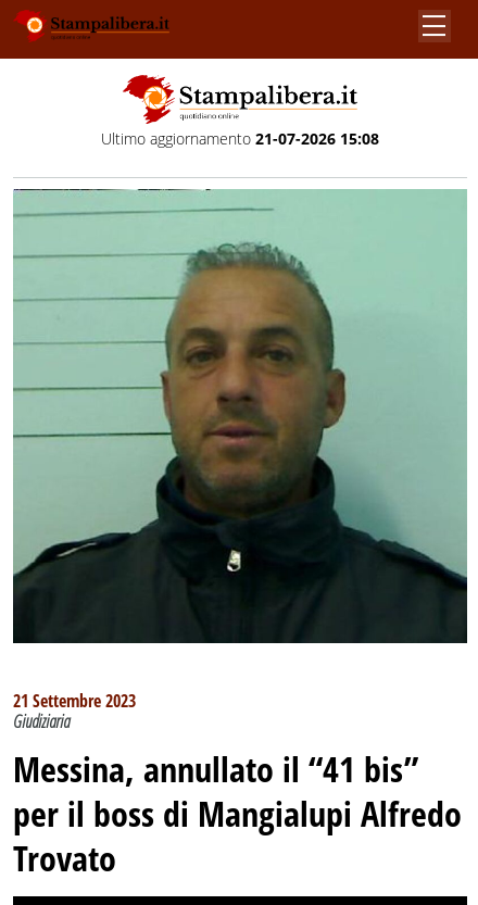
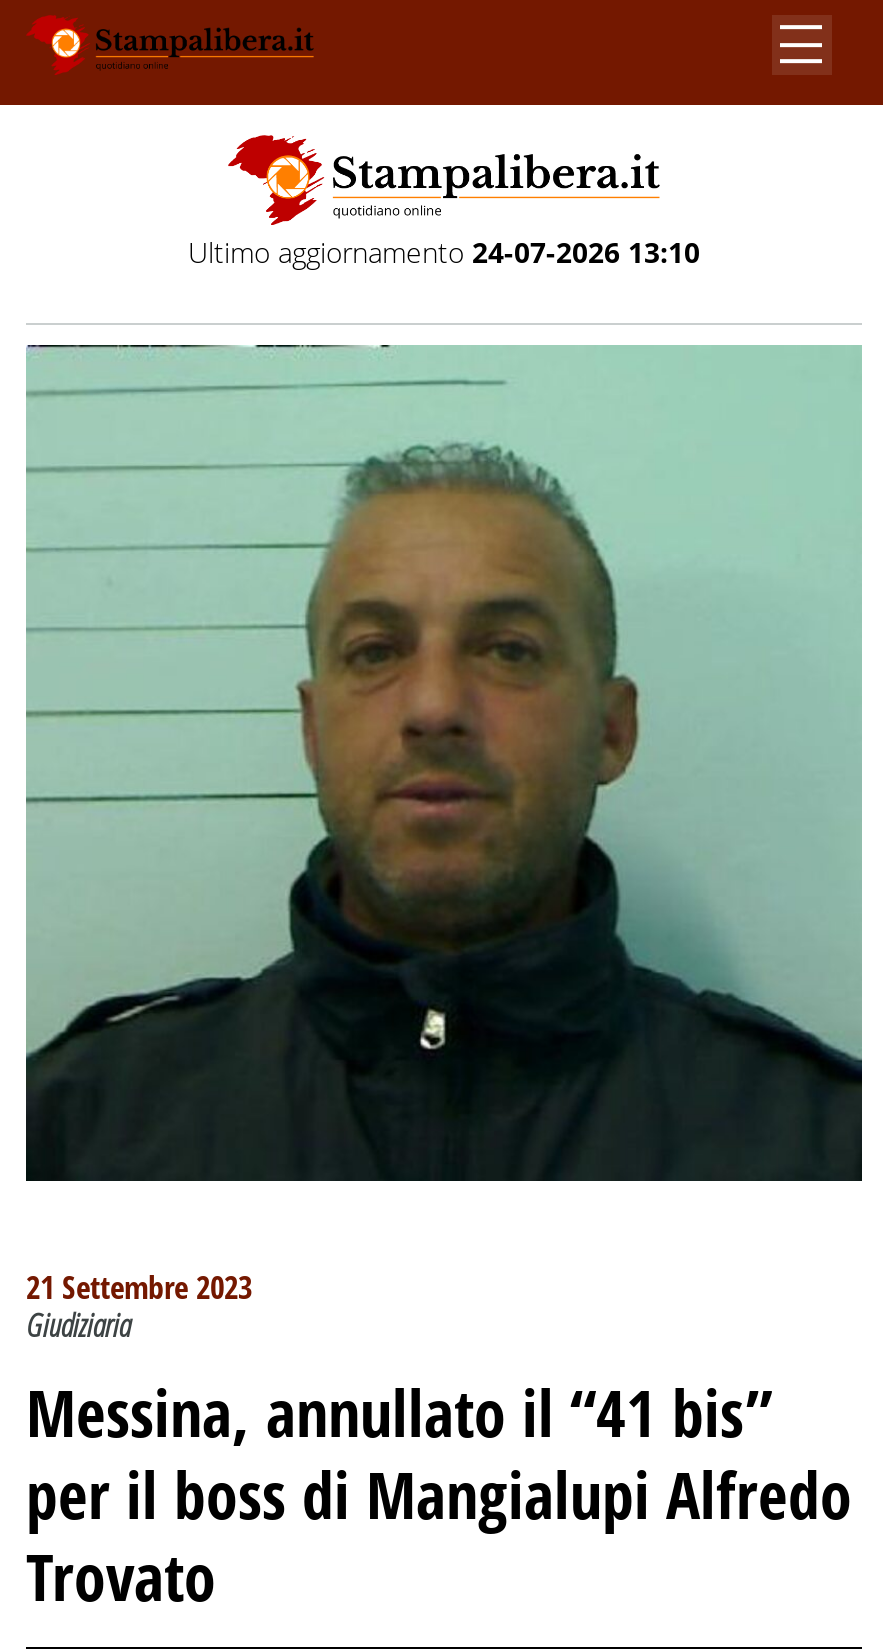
[101,128,379,149] Ultimo aggiornamento 21-07-2026 15:08 -> [188,233,700,271] Ultimo aggiornamento 24-07-2026 13:10

